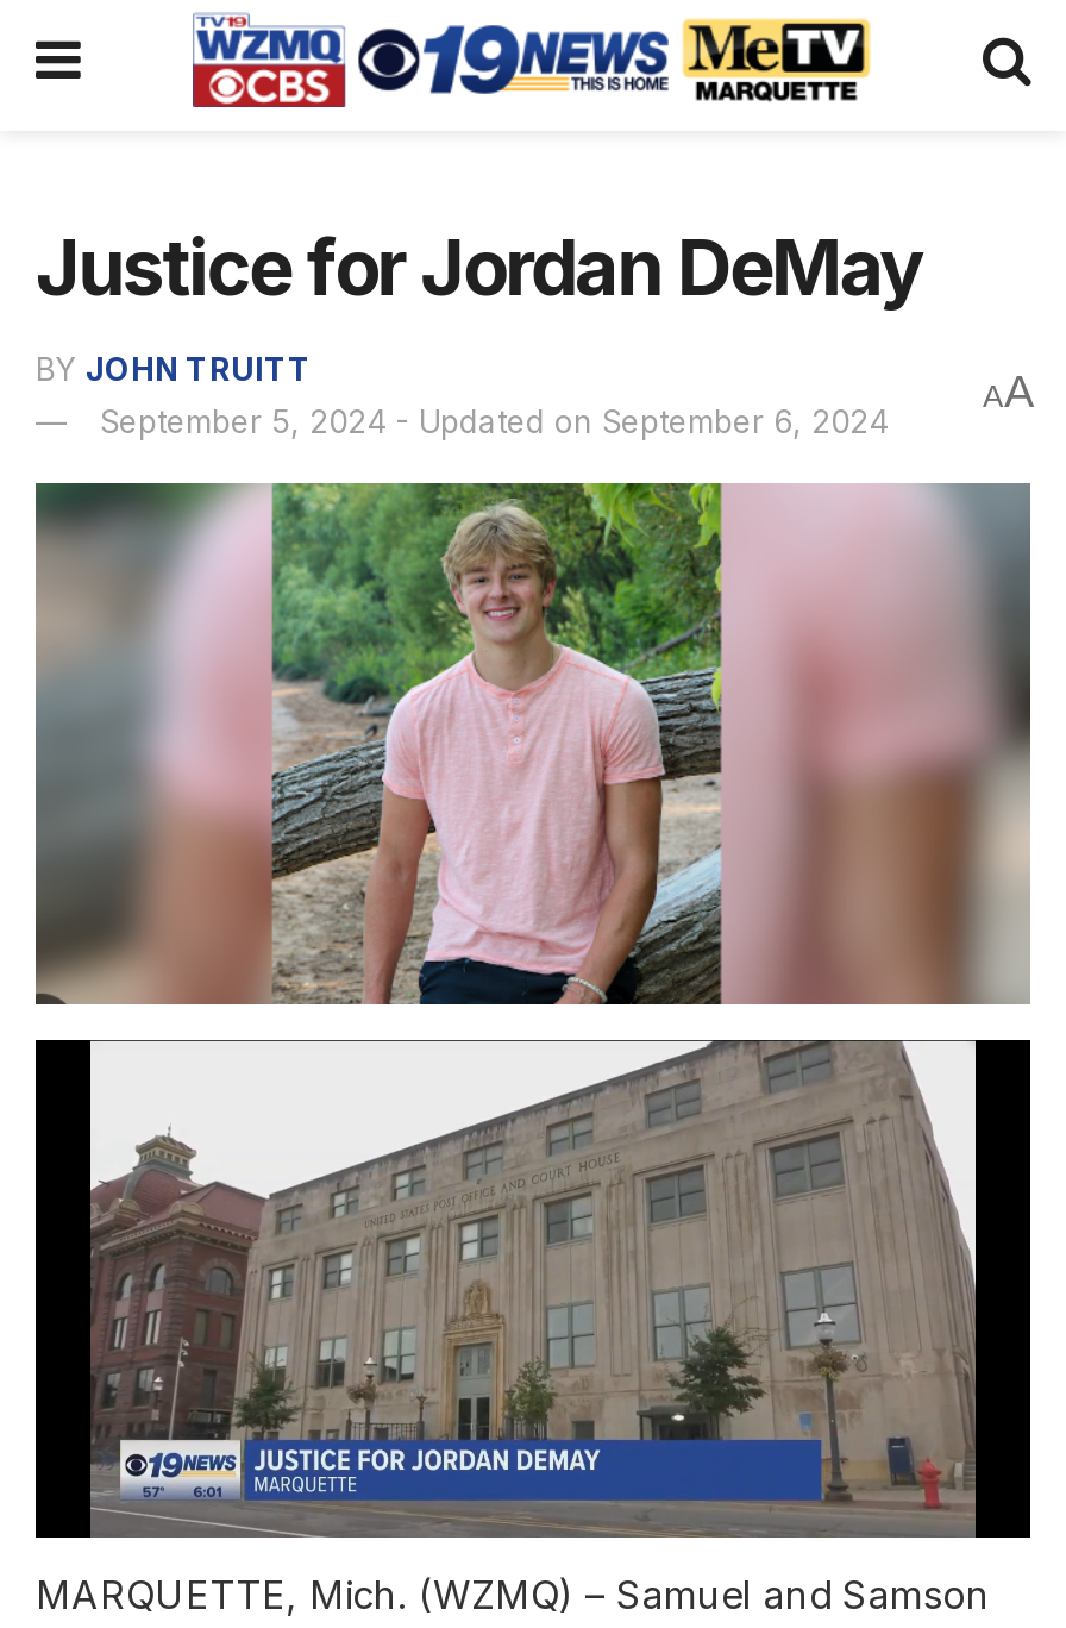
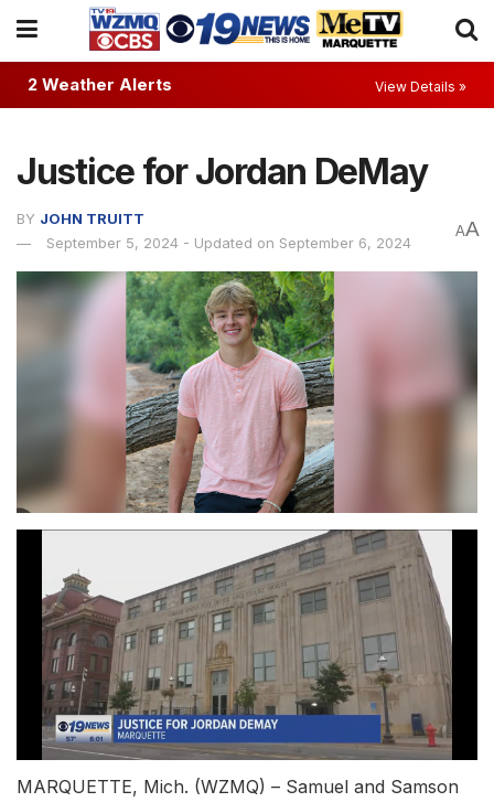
none -> [28,74,466,95] 2 Weather Alerts | View Details »

